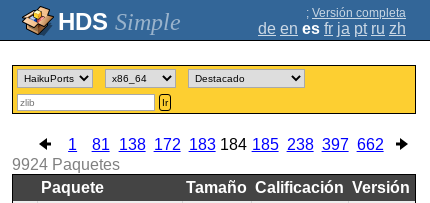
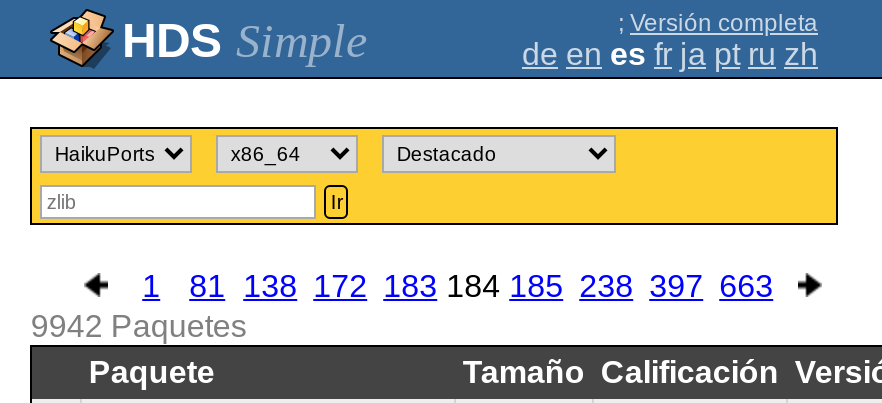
[68,136,384,153] 1 81 138 172 183 184 185 238 397 662 -> [142,269,773,303] 1 81 138 172 183 184 185 238 397 663
[12,156,120,173] 9924 Paquetes -> [31,309,247,343] 9942 Paquetes

